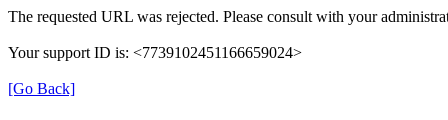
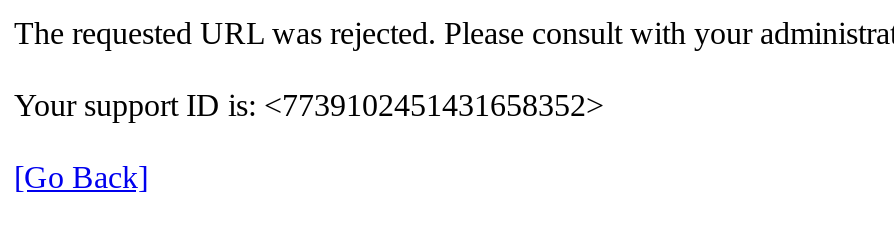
[8,44,302,61] Your support ID is: <7739102451166659024> -> [14,88,604,122] Your support ID is: <7739102451431658352>

